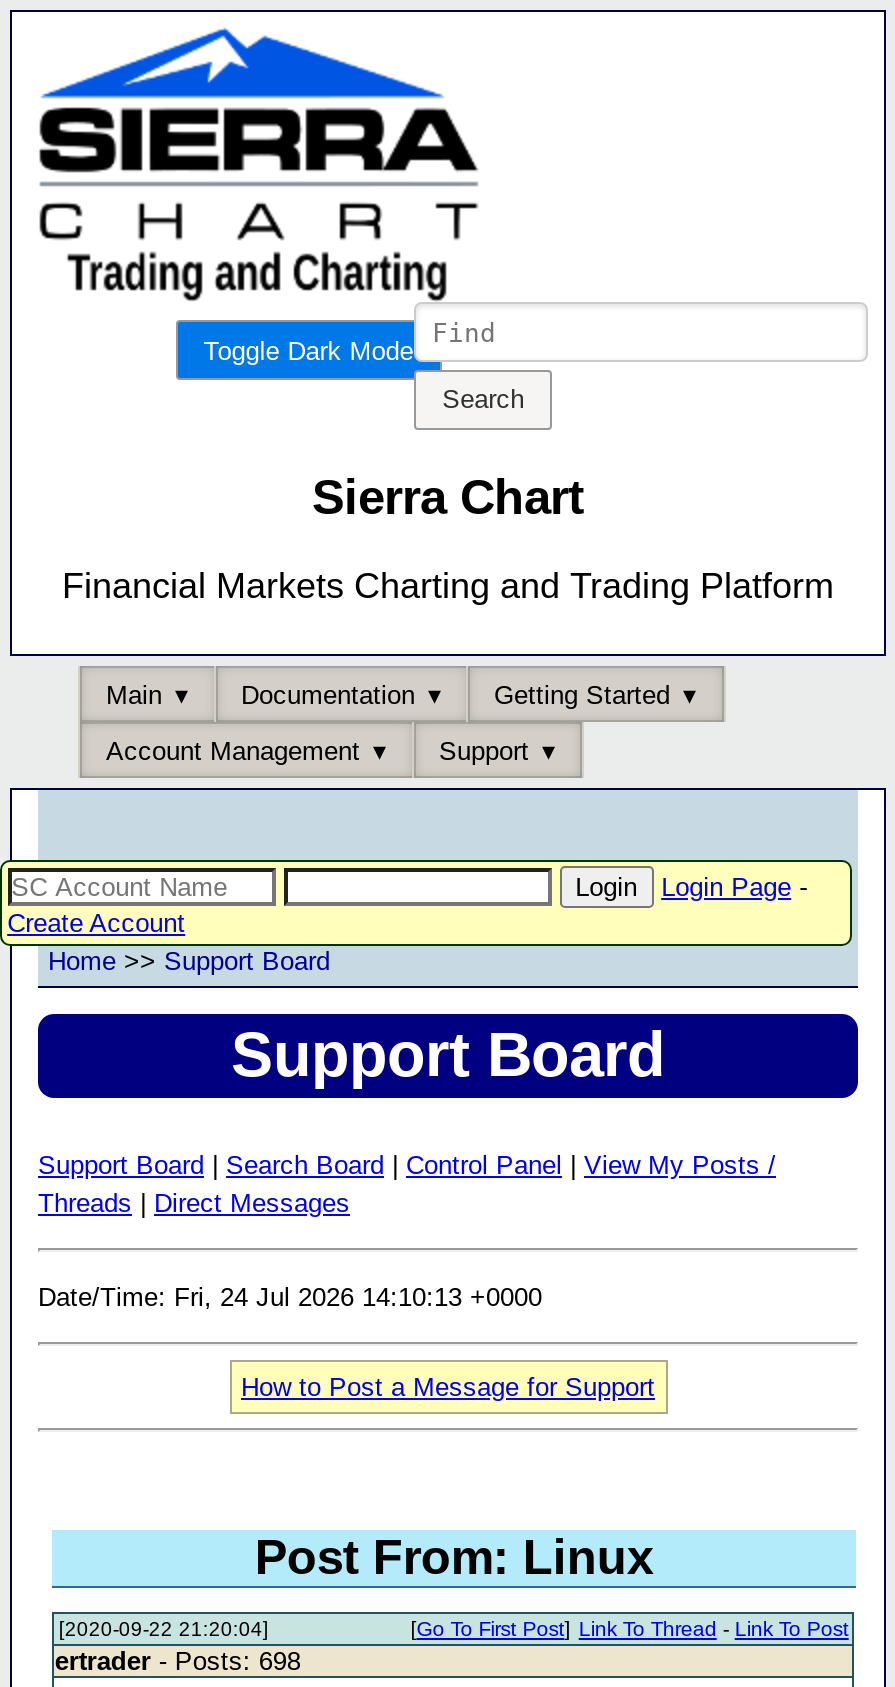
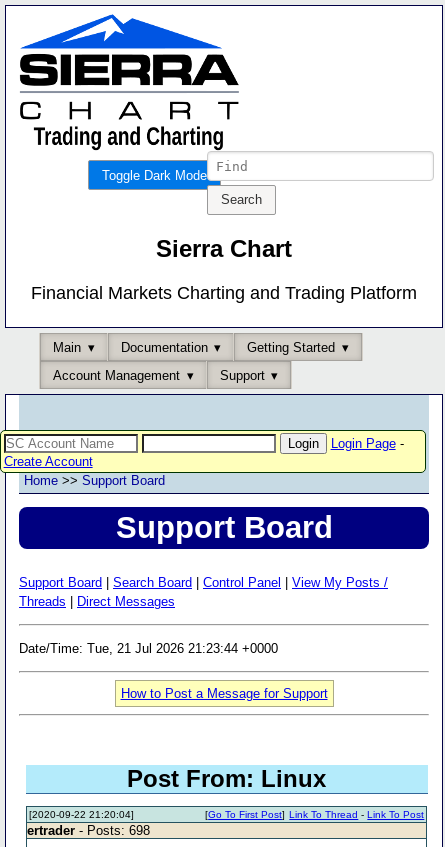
[38,1282,542,1312] Date/Time: Fri, 24 Jul 2026 14:10:13 +0000 -> [19,641,278,656] Date/Time: Tue, 21 Jul 2026 21:23:44 +0000

